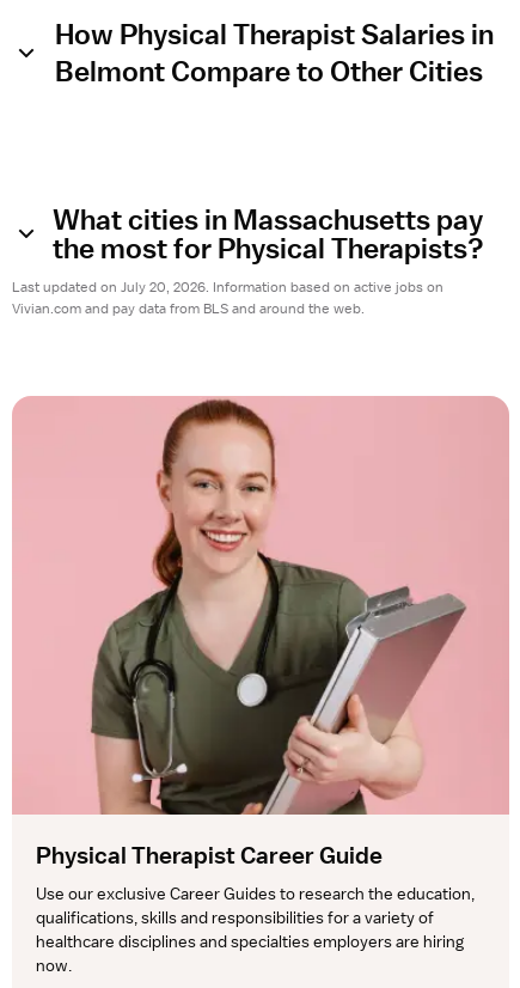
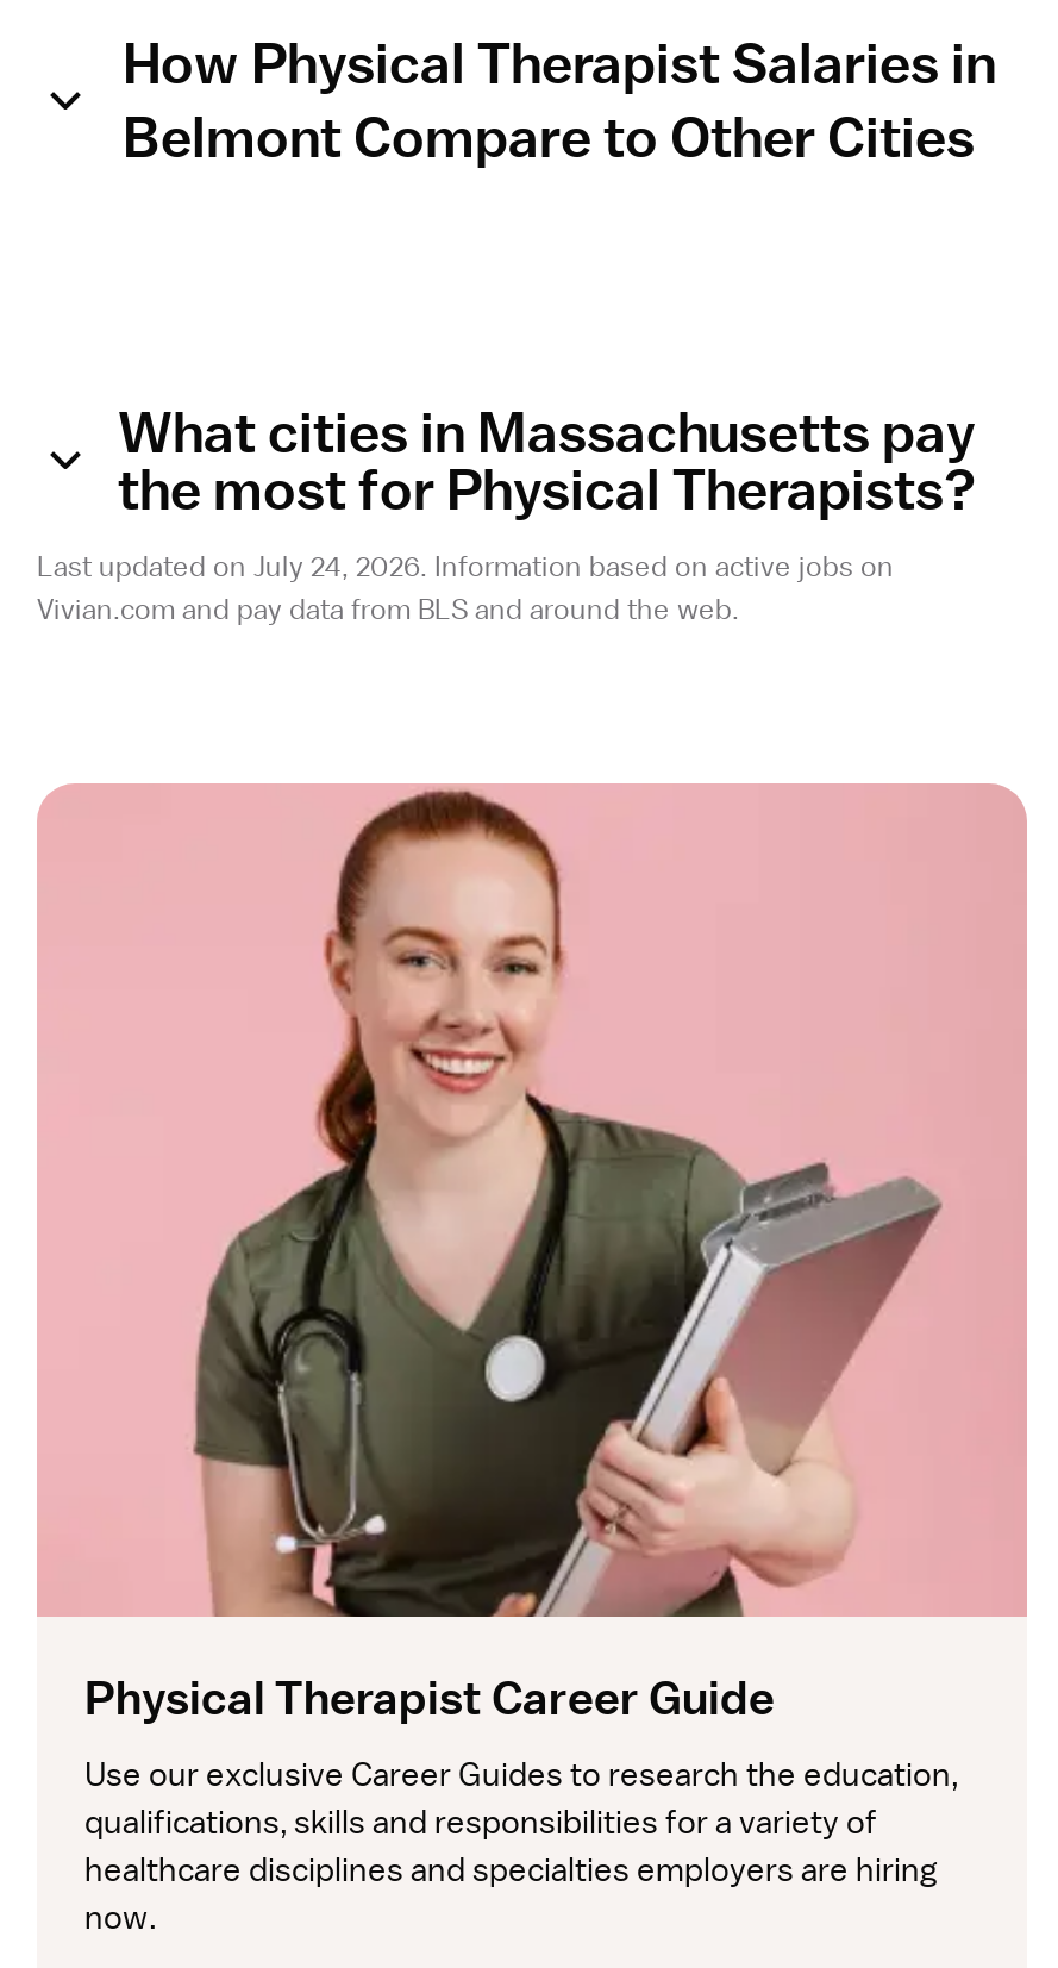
[12,278,443,297] Last updated on July 20, 2026. Information based on active jobs on -> [37,548,894,586] Last updated on July 24, 2026. Information based on active jobs on

